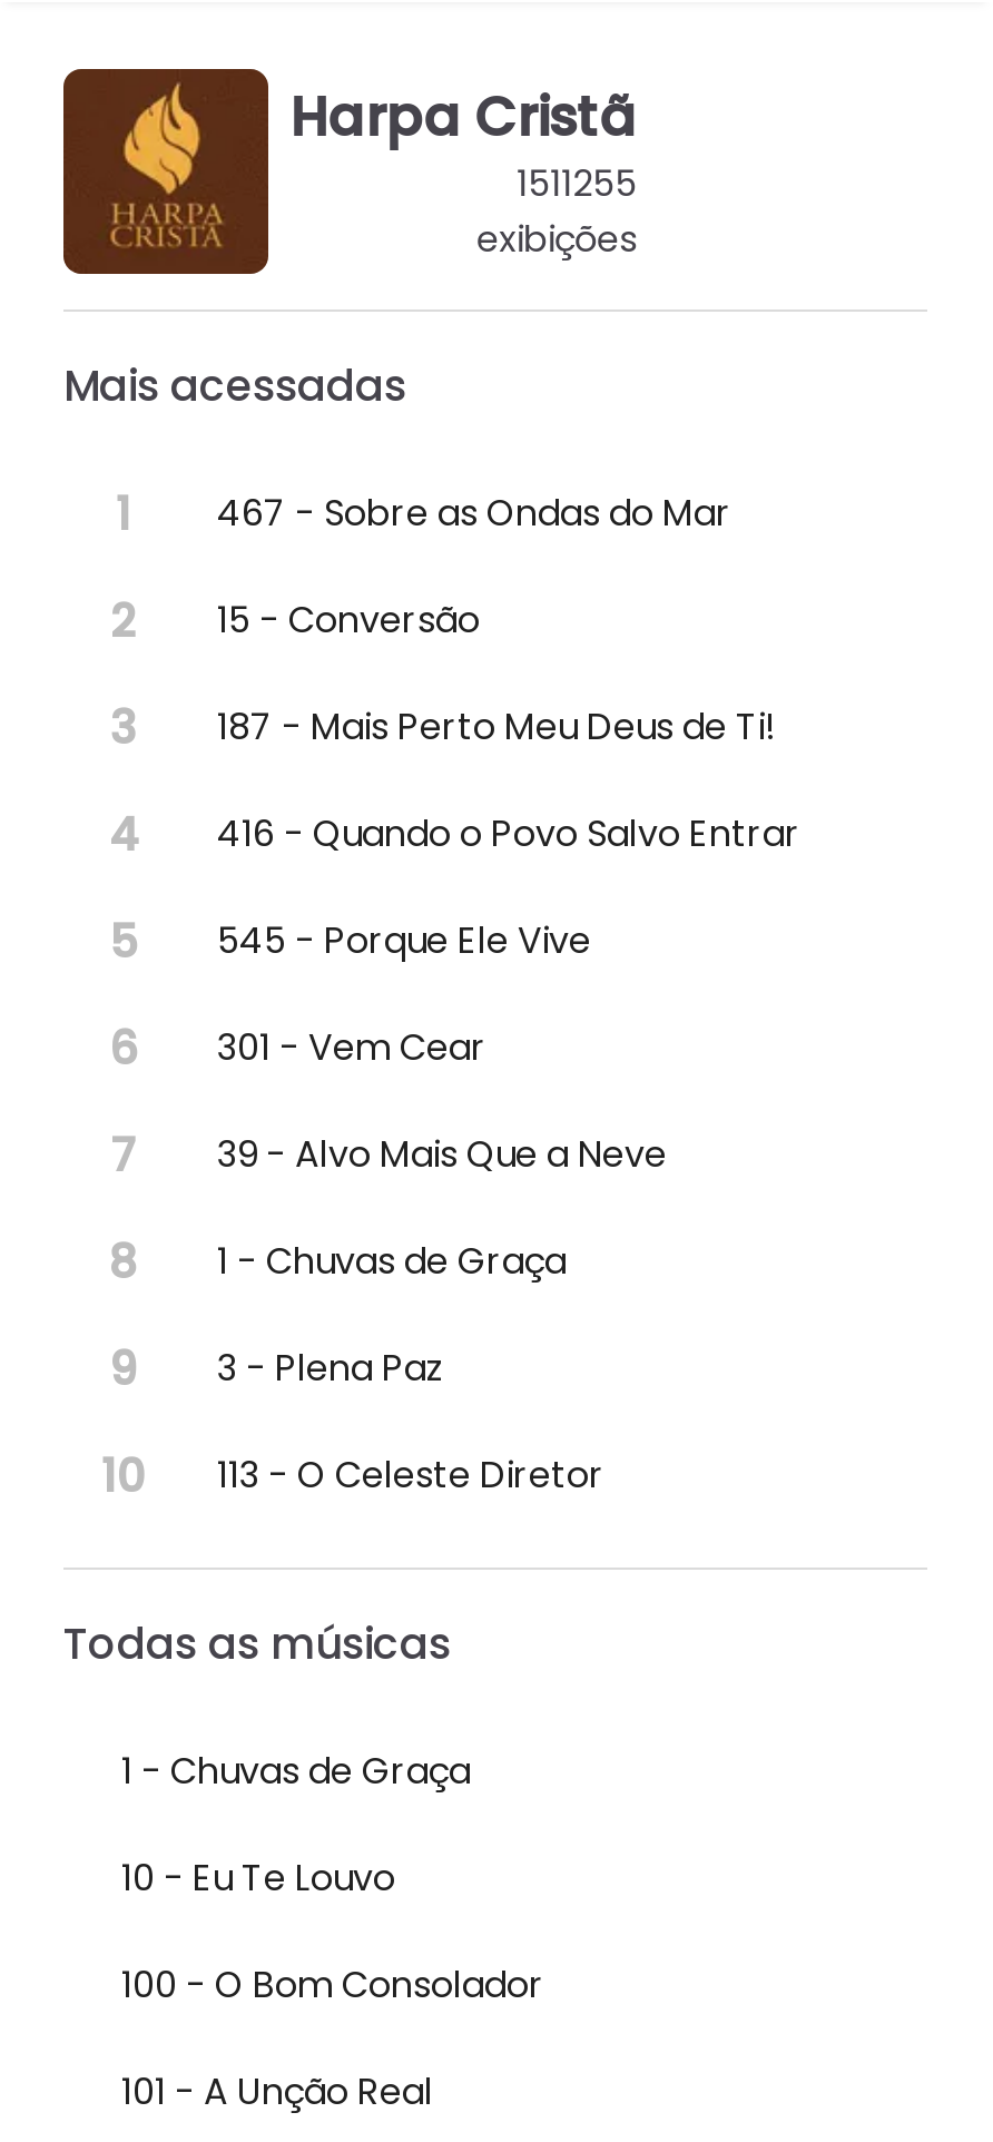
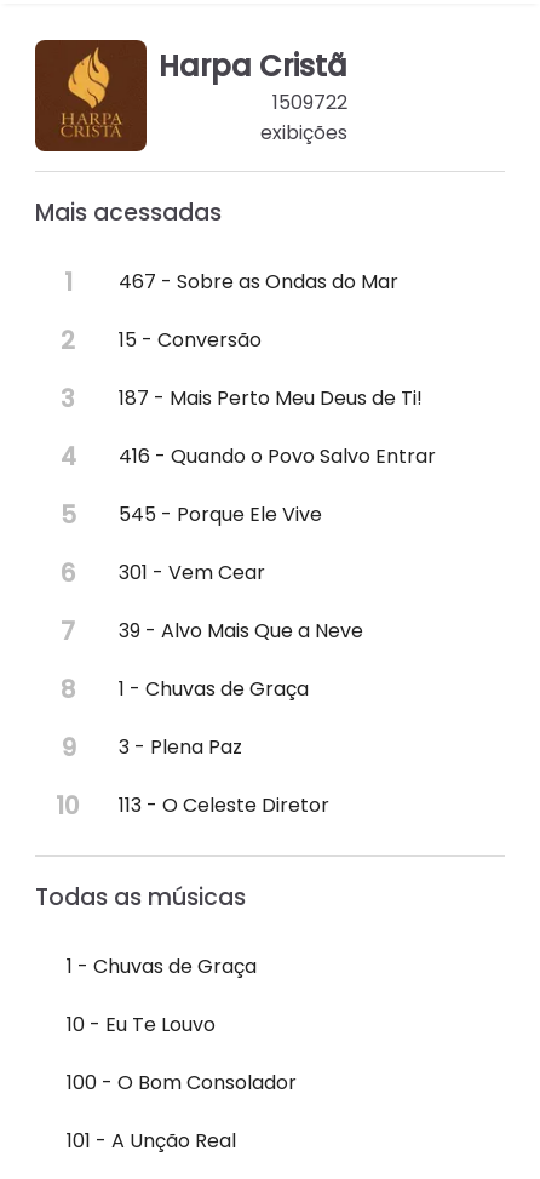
[517,157,637,208] 1511255 -> [272,88,347,116] 1509722

